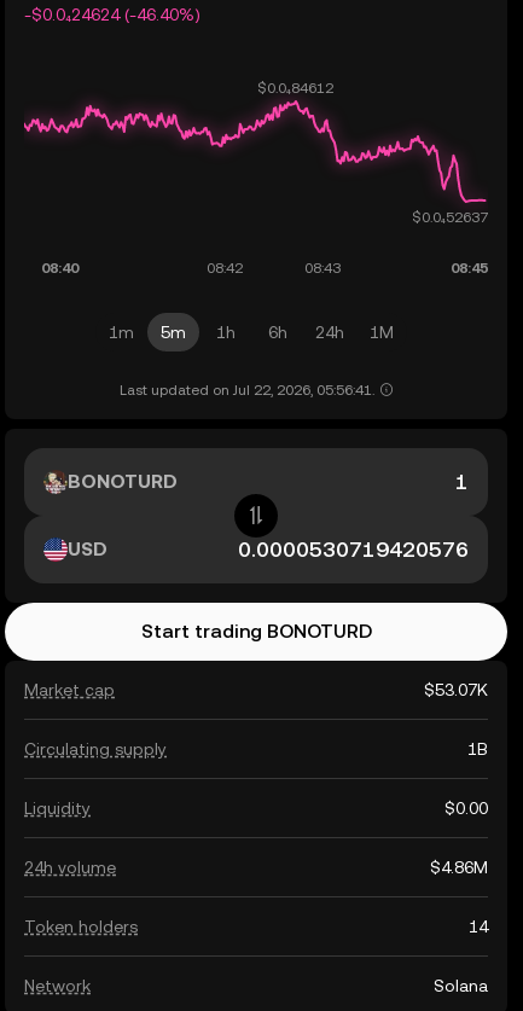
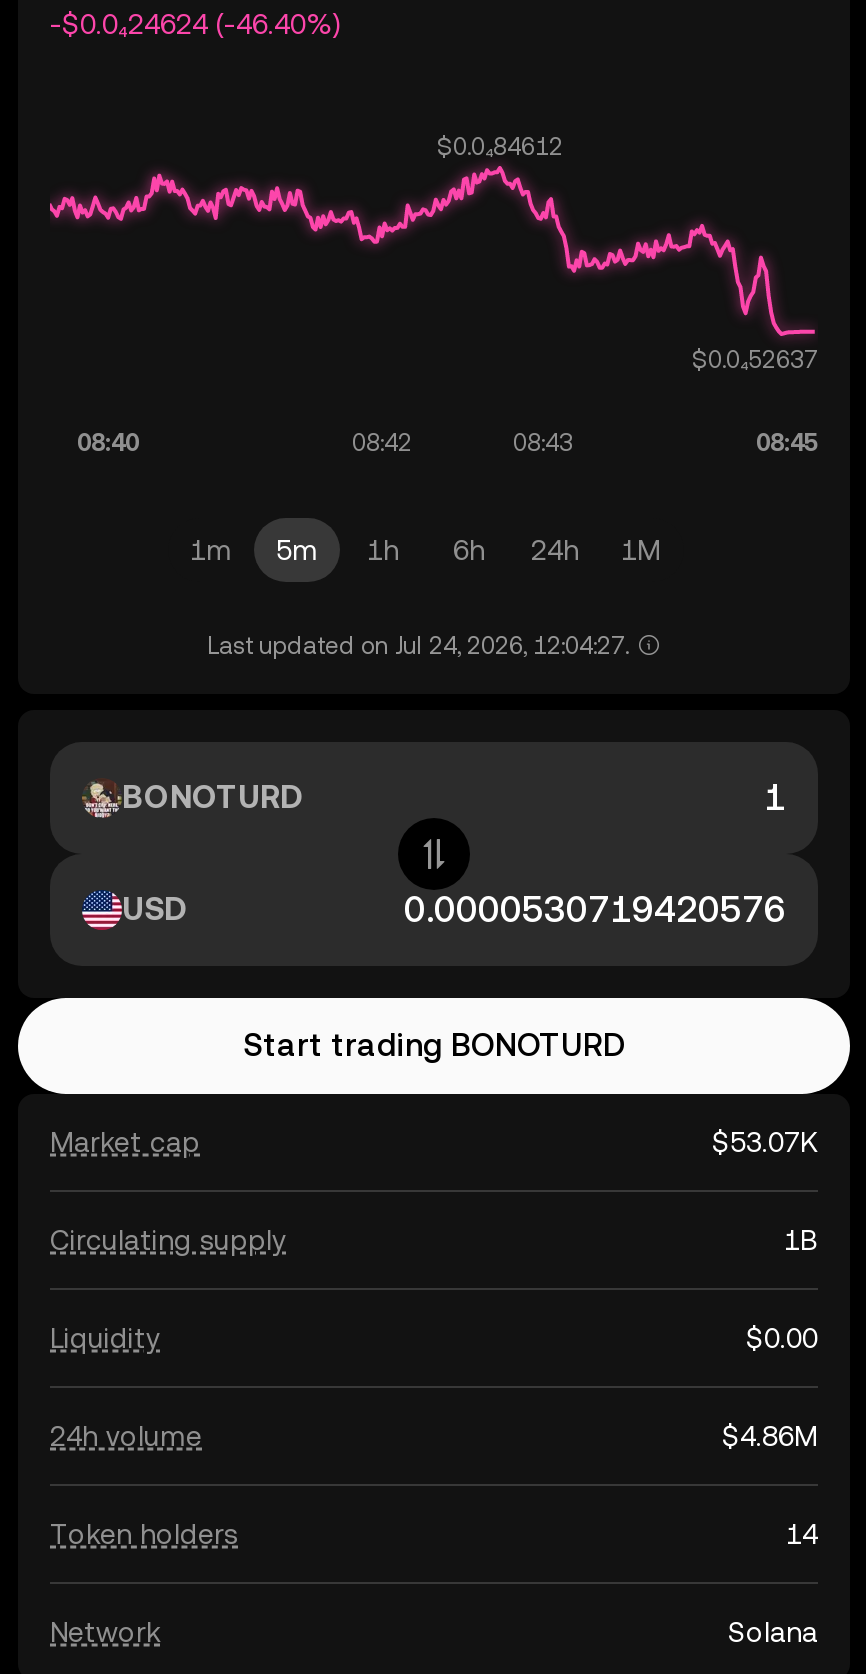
[119,382,374,399] Last updated on Jul 22, 2026, 05:56:41. -> [207,632,629,660] Last updated on Jul 24, 2026, 12:04:27.

